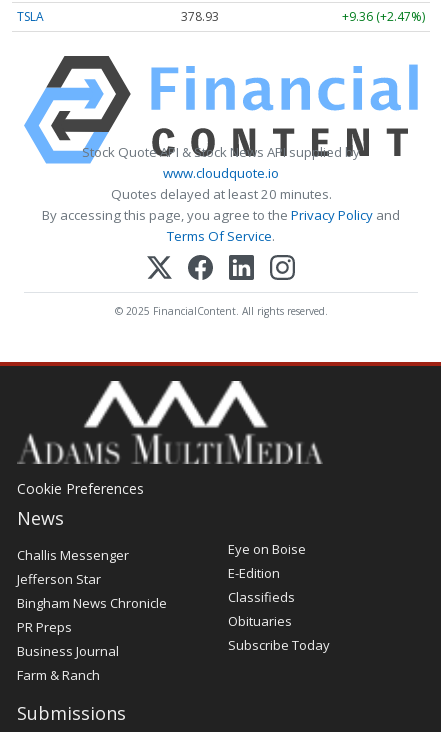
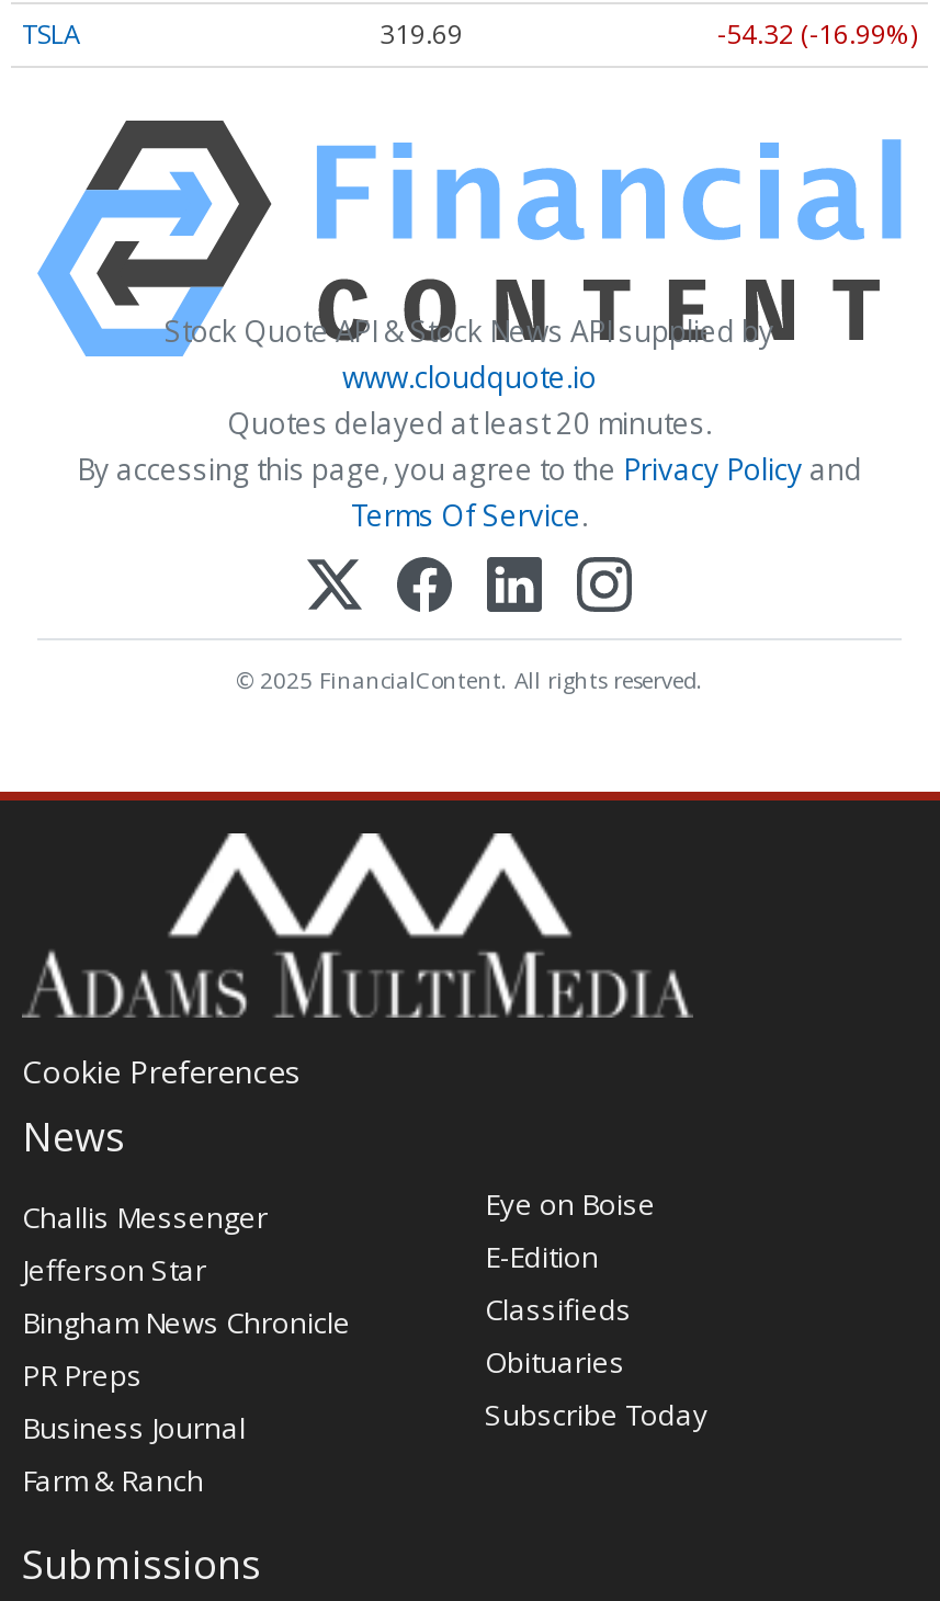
[181,7,219,24] 378.93 -> [380,14,463,52] 319.69
[342,7,425,24] +9.36 (+2.47%) -> [717,14,917,52] -54.32 (-16.99%)

